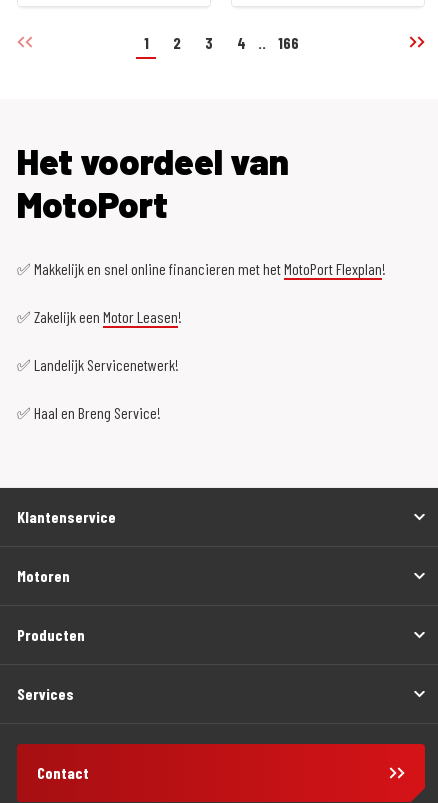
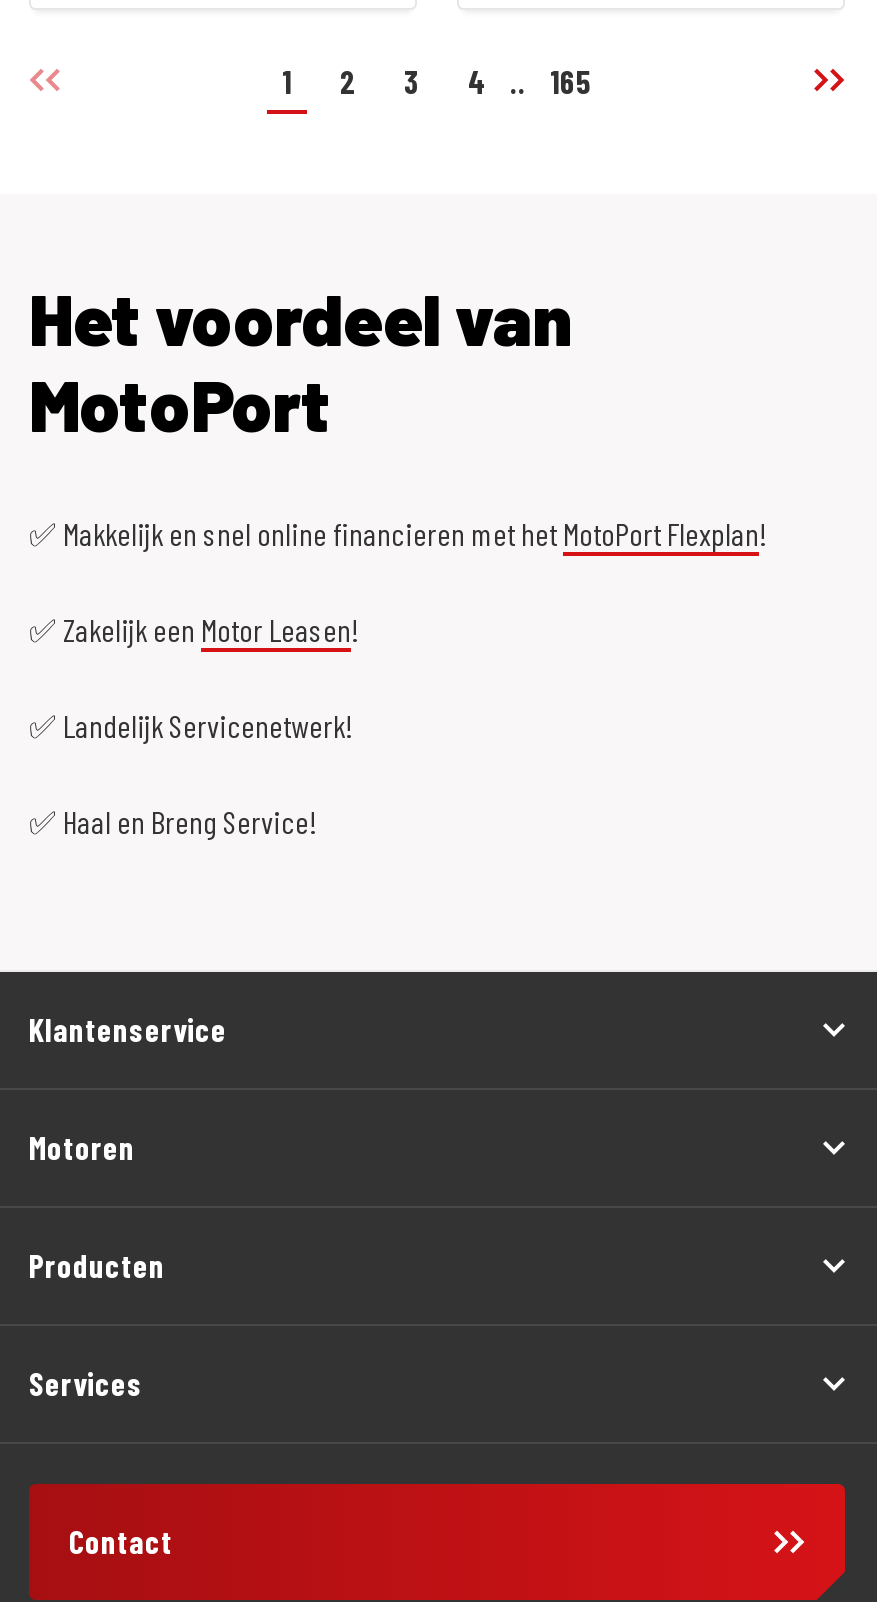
[277,33,298,52] 166 -> [550,62,592,100] 165

